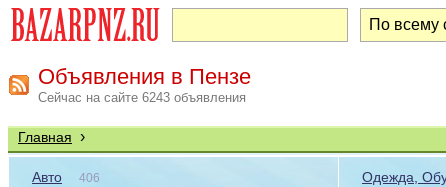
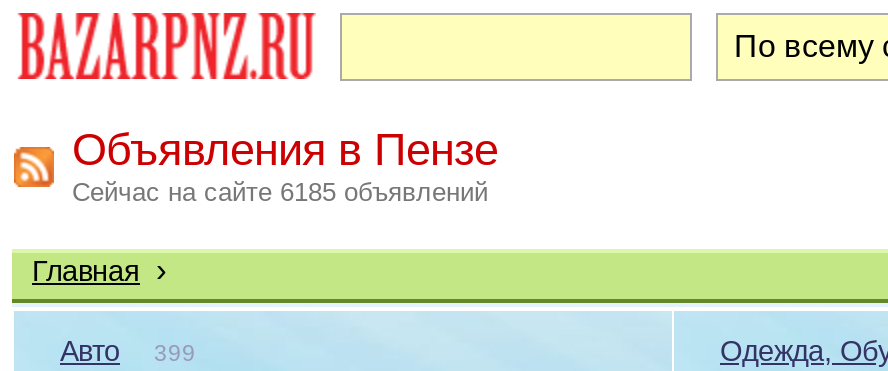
[38,90,246,105] Сейчас на сайте 6243 объявления -> [72,177,488,207] Сейчас на сайте 6185 объявлений
[32,169,100,185] Авто 406 -> [60,335,196,367] Авто 399

